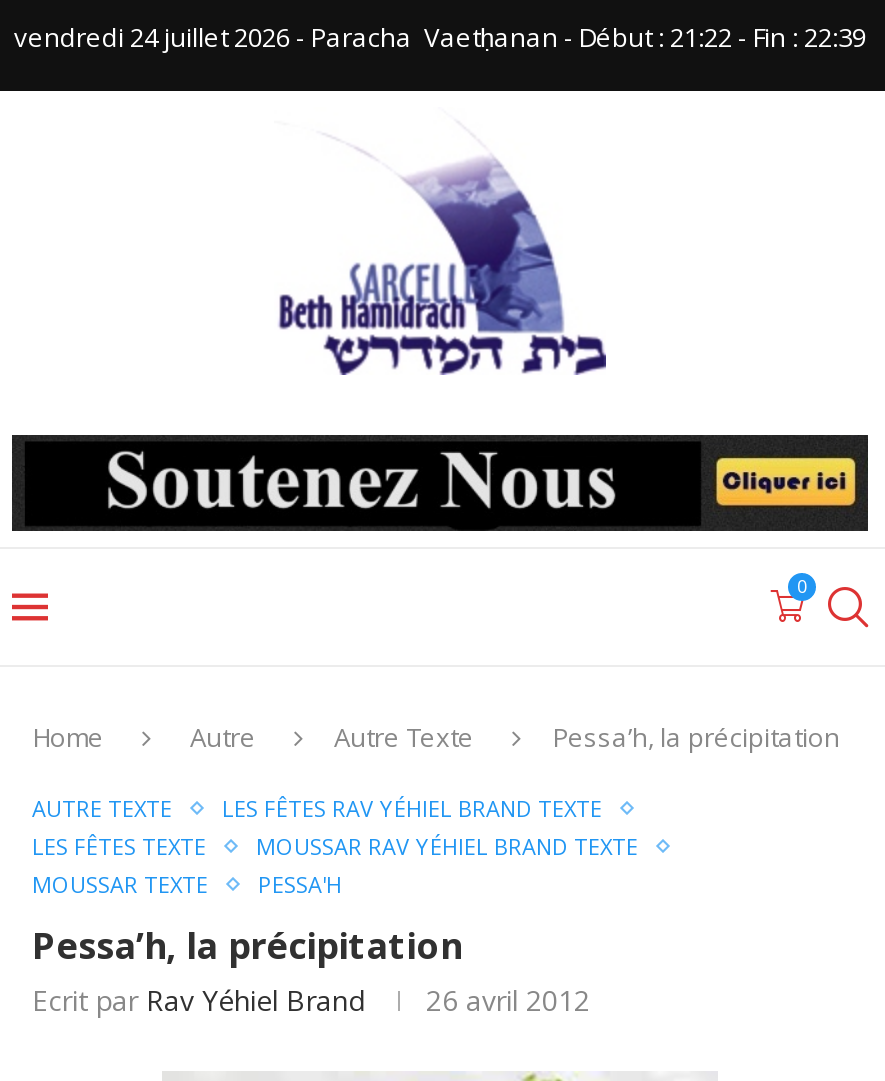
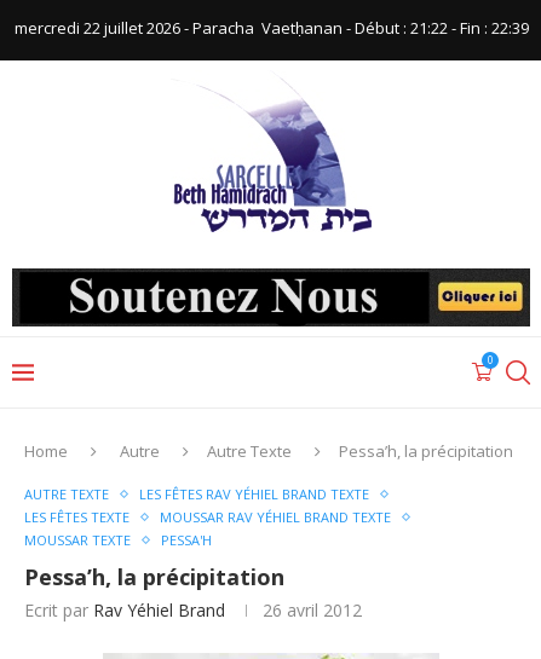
[14,19,866,55] vendredi 24 juillet 2026 - Paracha Vaetḥanan - Début : 21:22 - Fin : 22:39 -> [14,17,528,39] mercredi 22 juillet 2026 - Paracha Vaetḥanan - Début : 21:22 - Fin : 22:39

